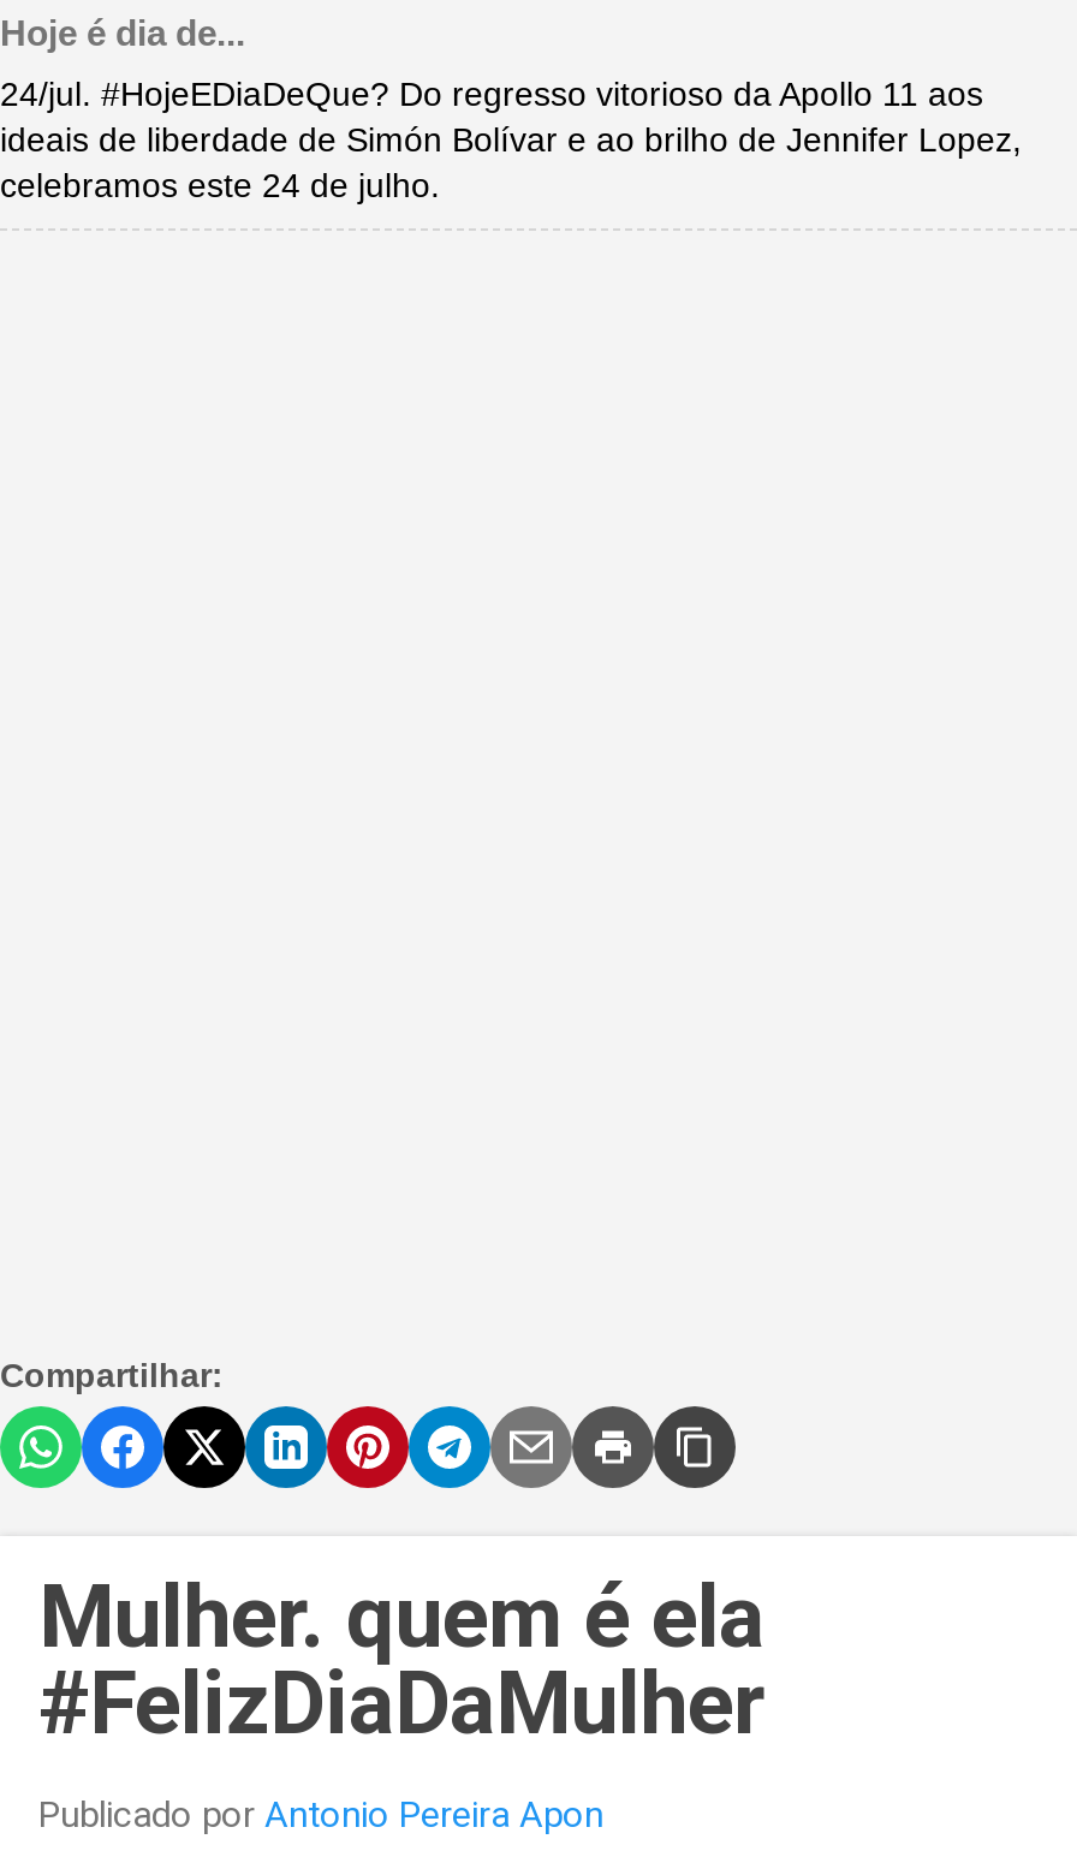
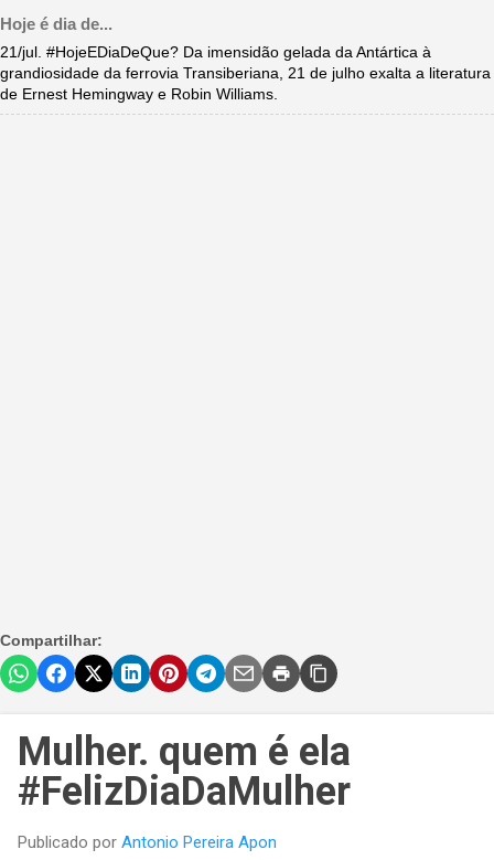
[0,75,1022,204] 24/jul. #HojeEDiaDeQue? Do regresso vitorioso da Apollo 11 aos | ideais de liberdade de Simón Bolívar e ao brilho de Jennifer Lopez, | celebramos este 24 de julho. -> [0,43,491,103] 21/jul. #HojeEDiaDeQue? Da imensidão gelada da Antártica à | grandiosidade da ferrovia Transiberiana, 21 de julho exalta a literatura | de Ernest Hemingway e Robin Williams.

